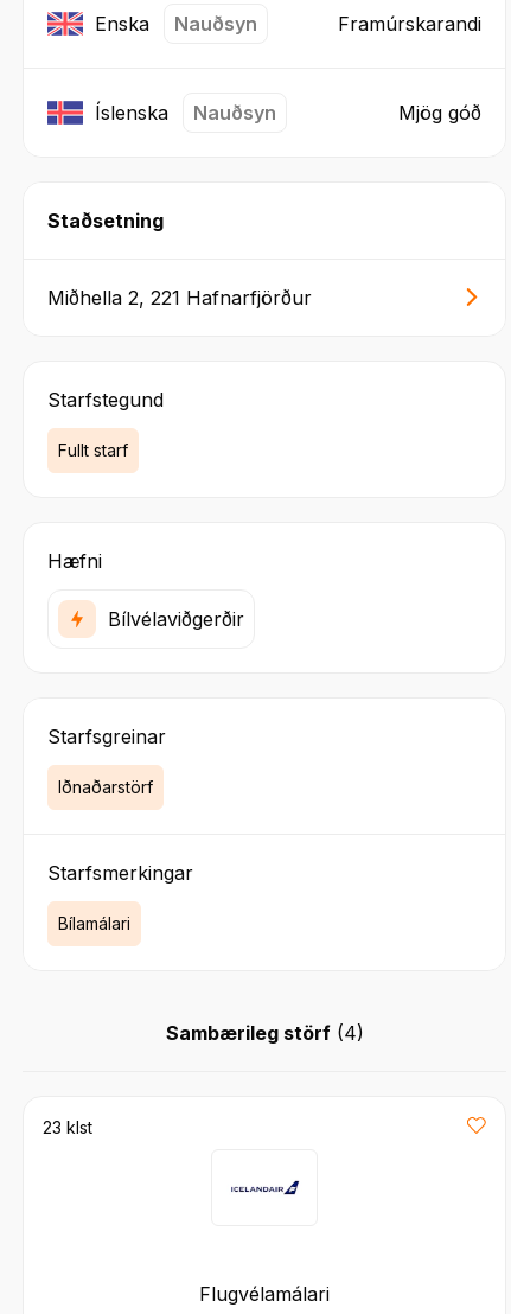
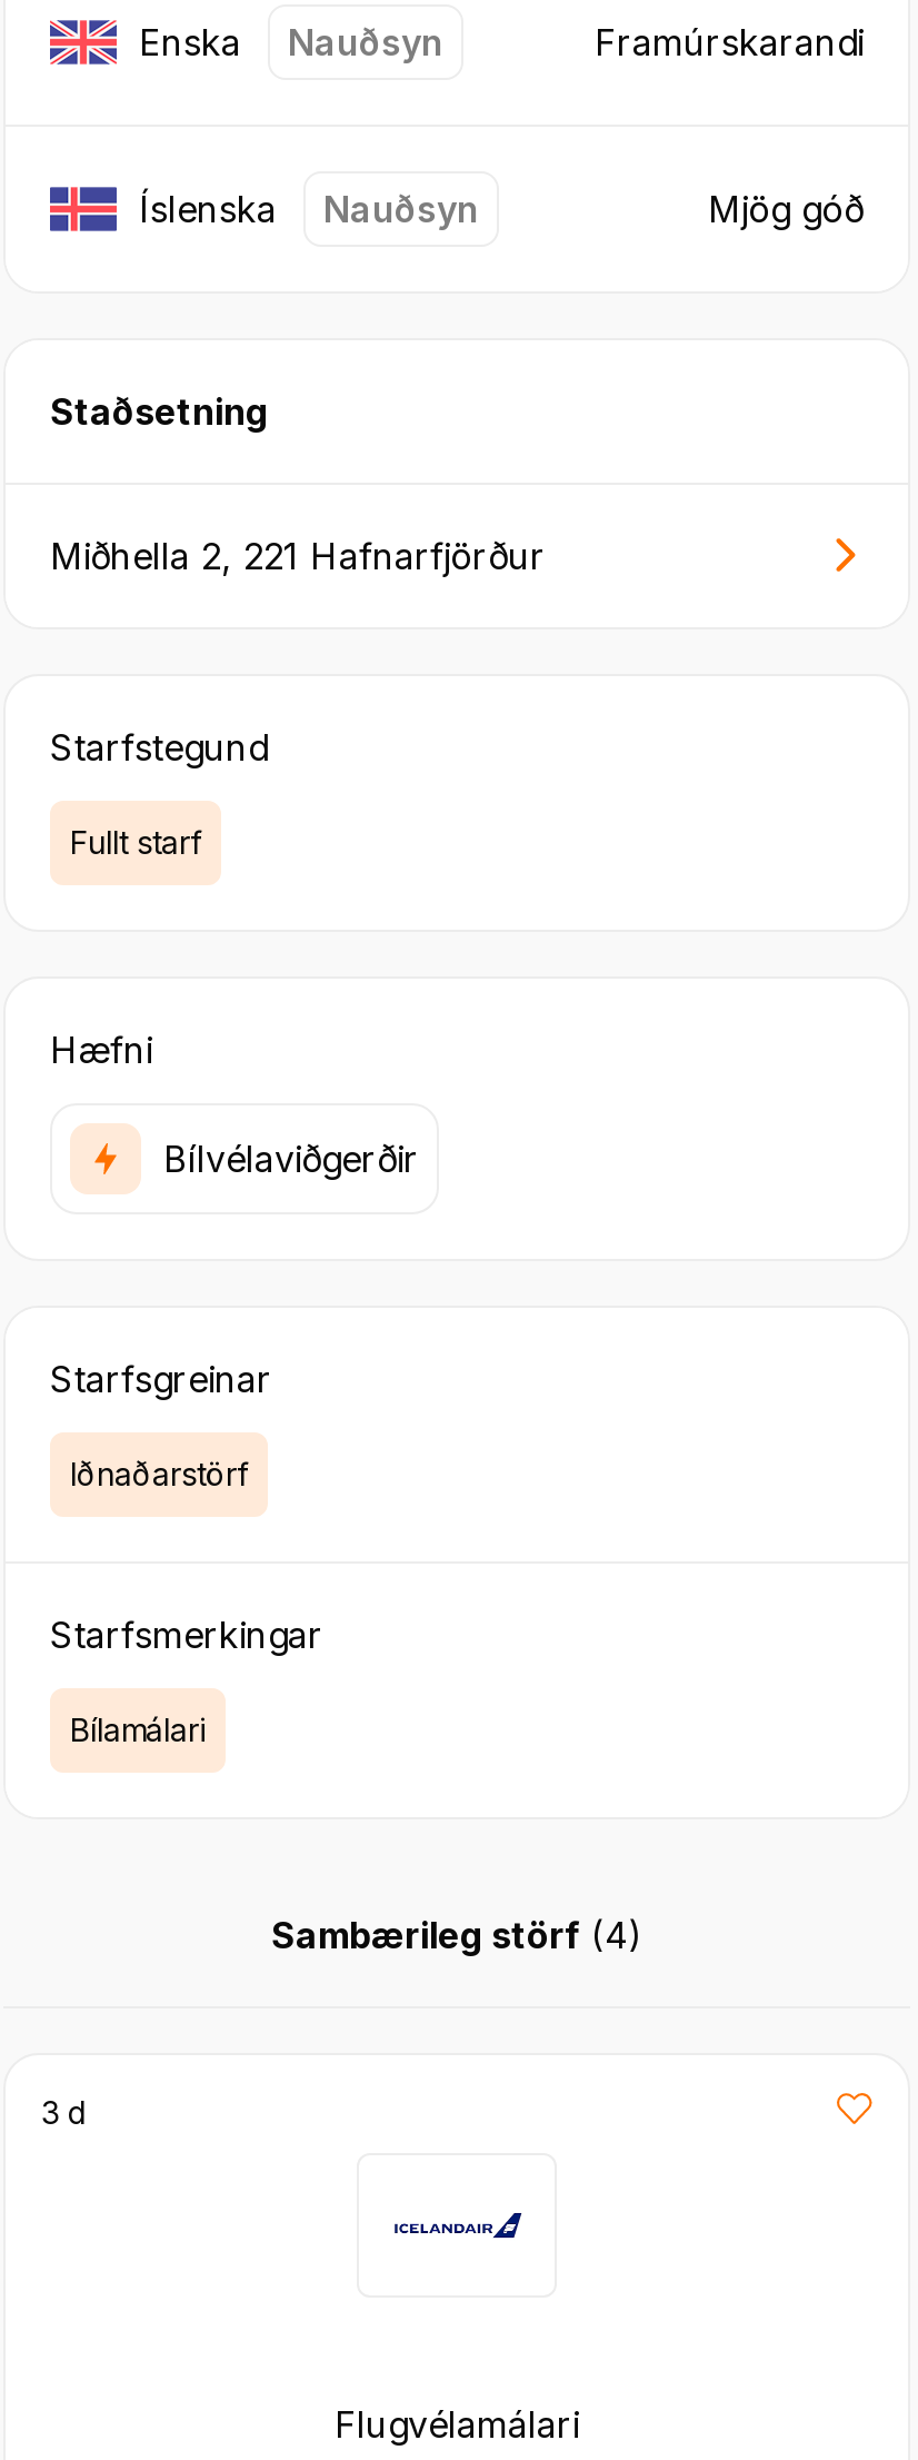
[43,1117,92,1137] 23 klst -> [41,2093,88,2131] 3 d

